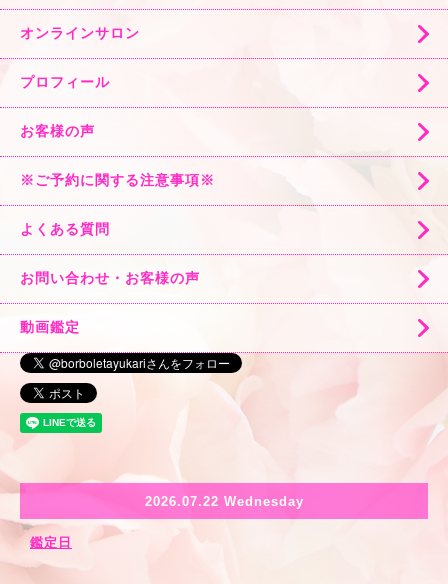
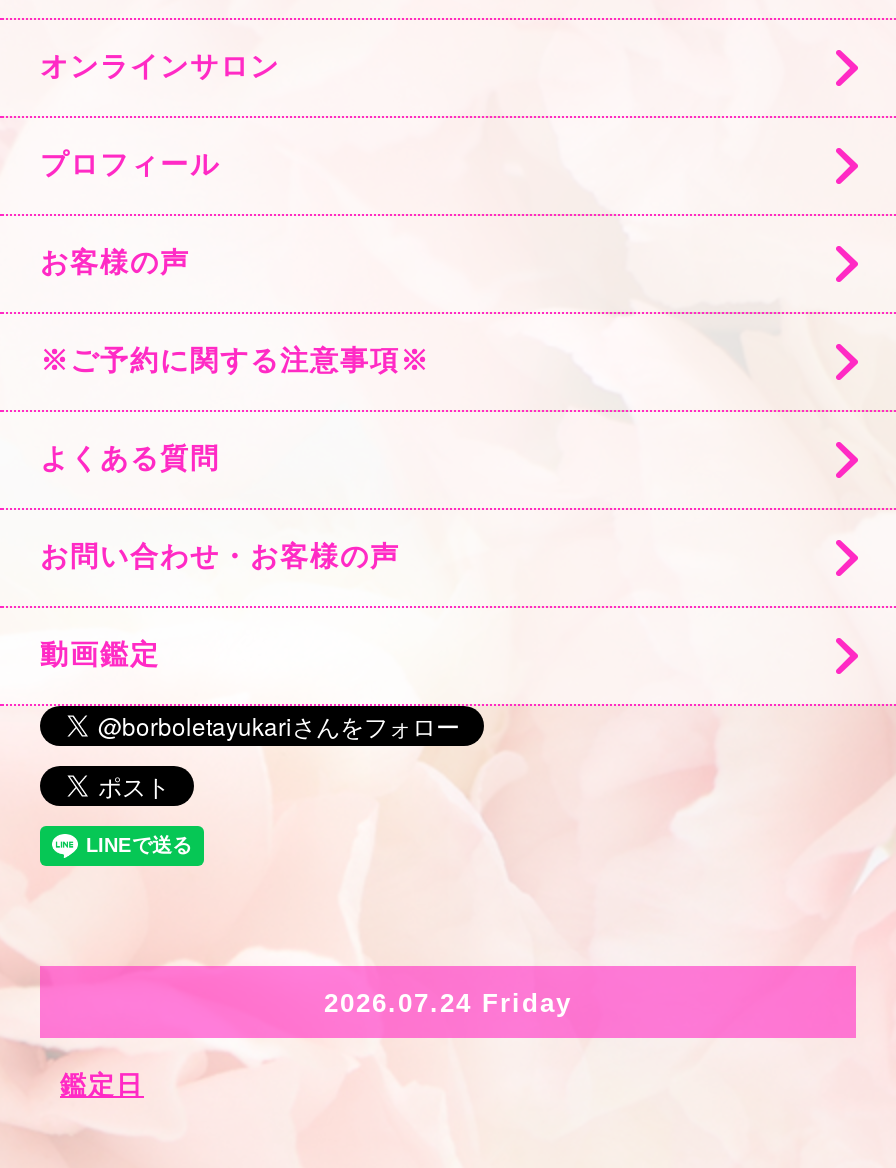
[144,493,303,508] 2026.07.22 Wednesday -> [324,987,572,1017] 2026.07.24 Friday

